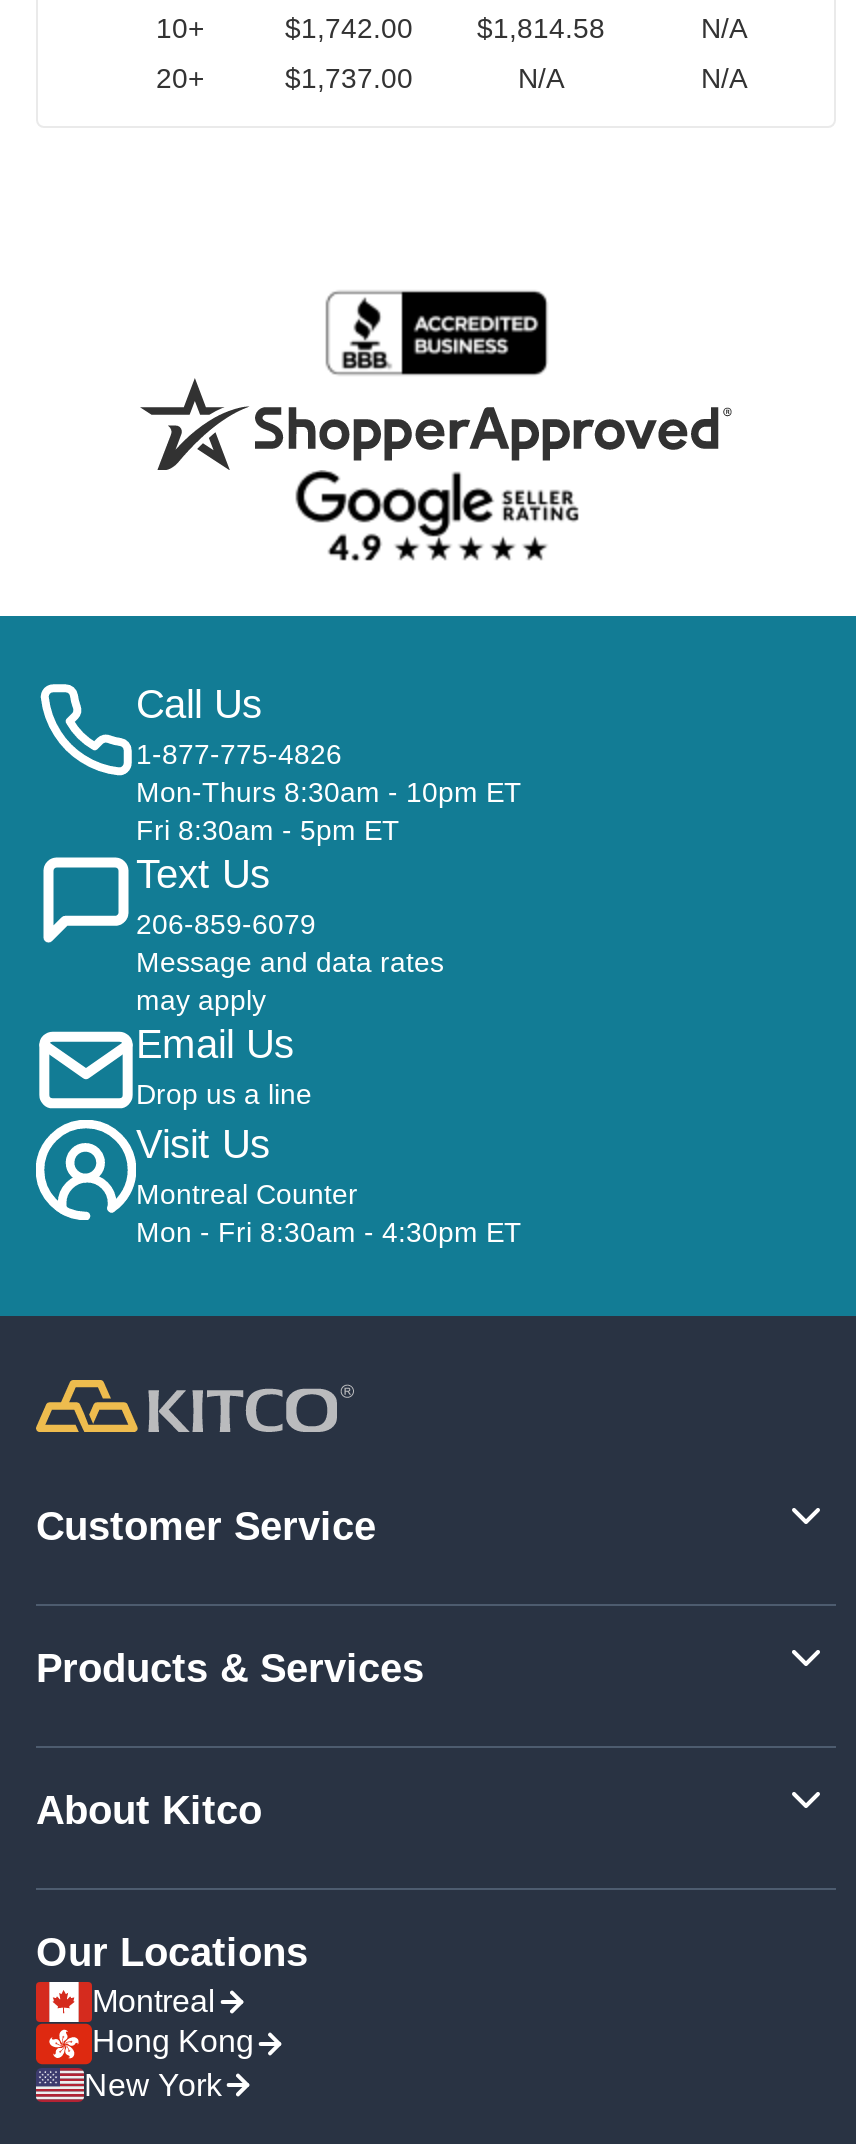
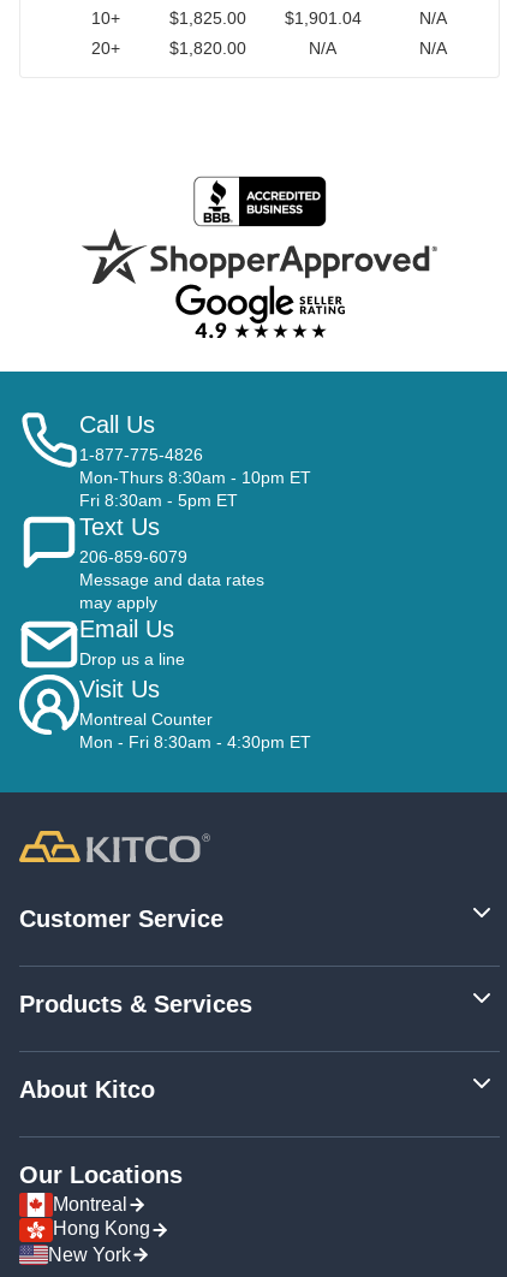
[285,12,413,44] $1,742.00 -> [169,8,246,28] $1,825.00
[477,12,605,44] $1,814.58 -> [284,8,361,28] $1,901.04
[285,62,413,94] $1,737.00 -> [169,38,246,58] $1,820.00

